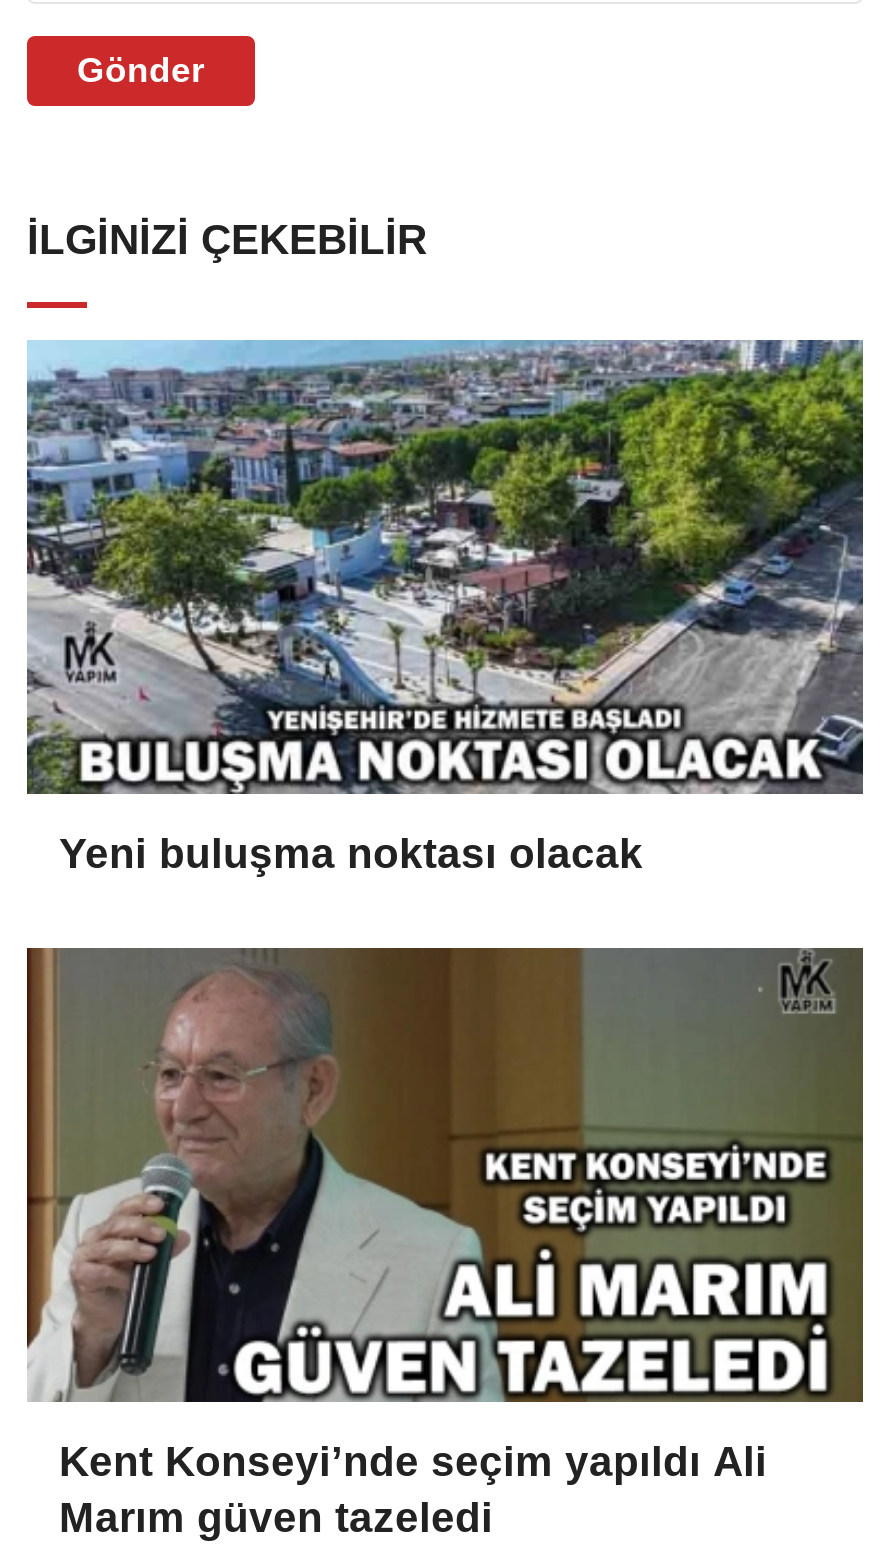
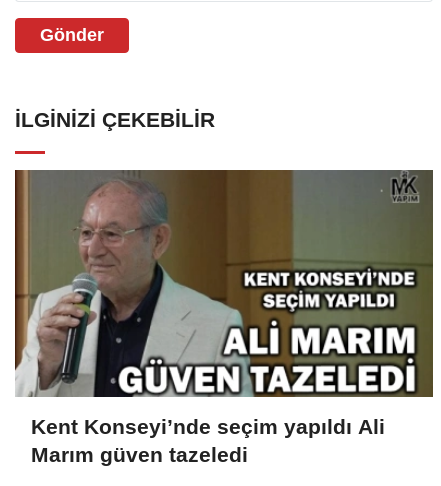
[25,338,865,875] [image] | Yeni buluşma noktası olacak -> none

